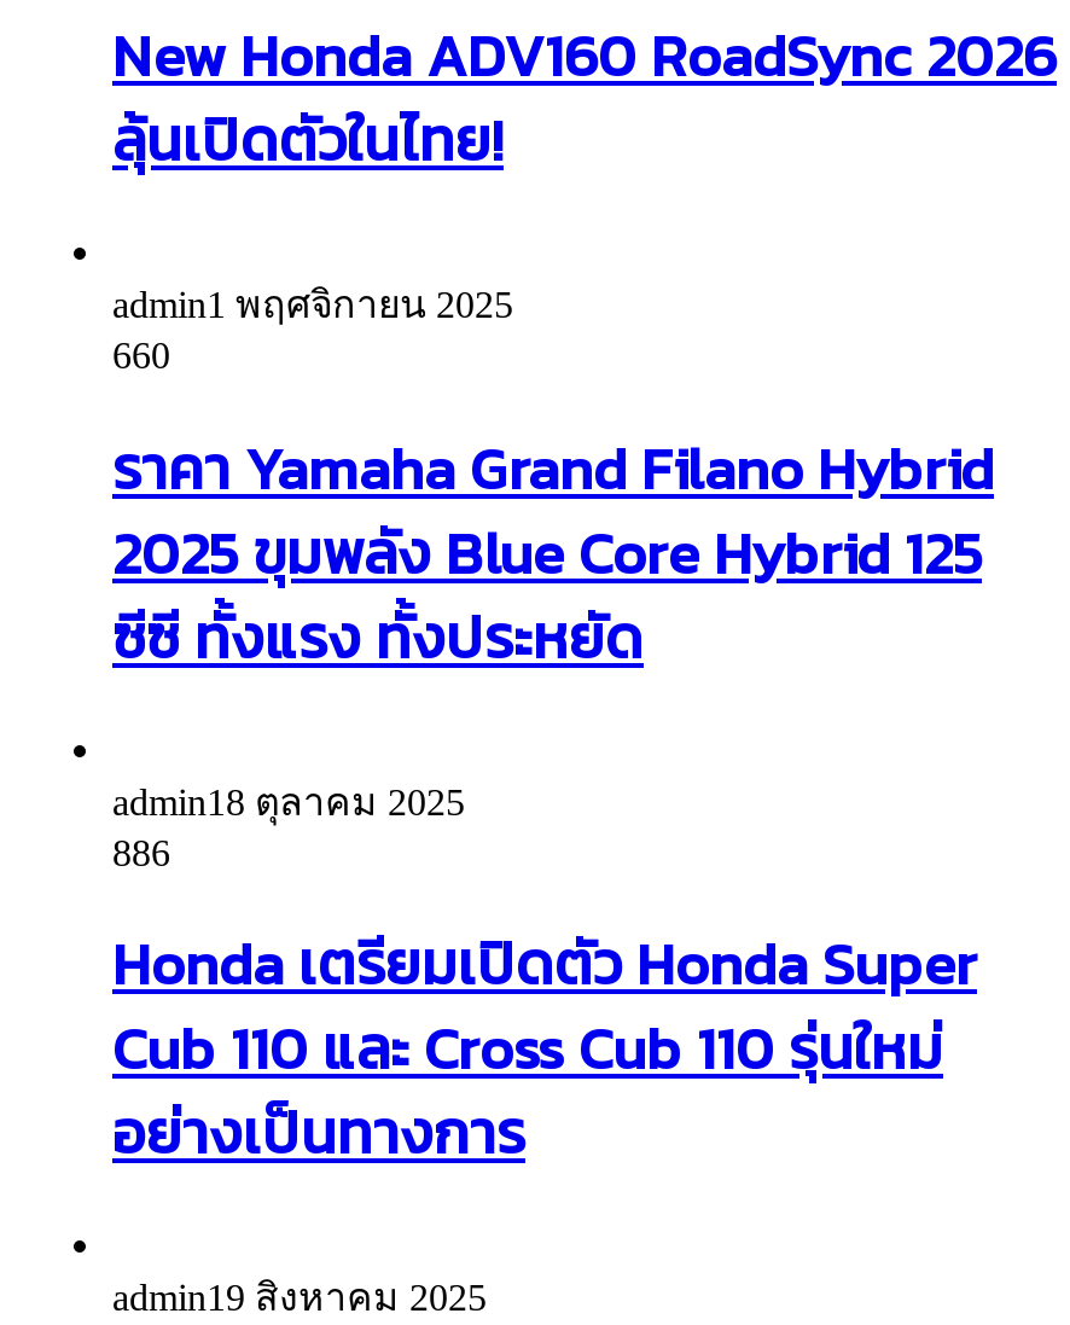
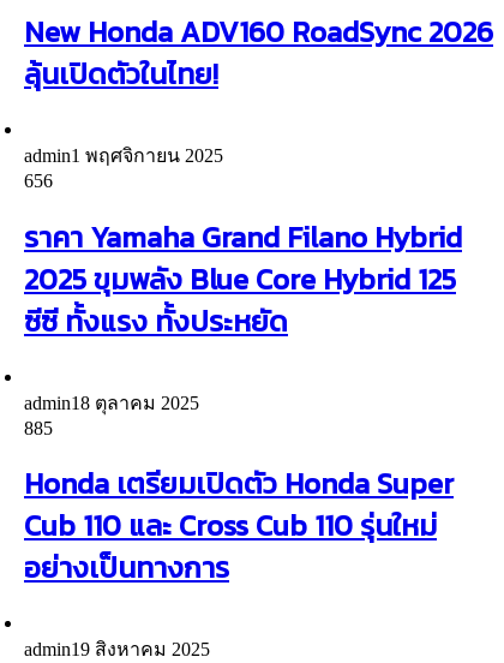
[112,334,170,375] 660 -> [24,170,53,191] 656
[112,831,170,872] 886 -> [24,417,53,438] 885

